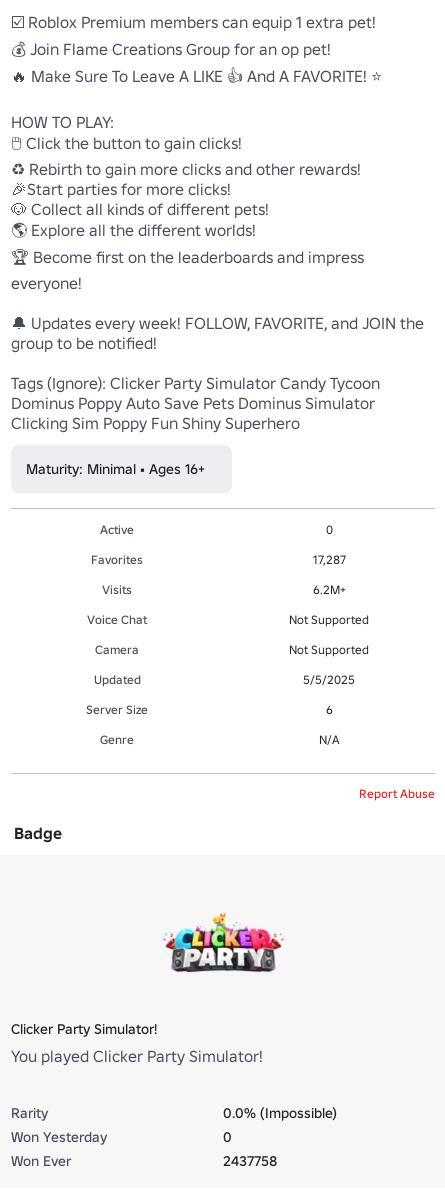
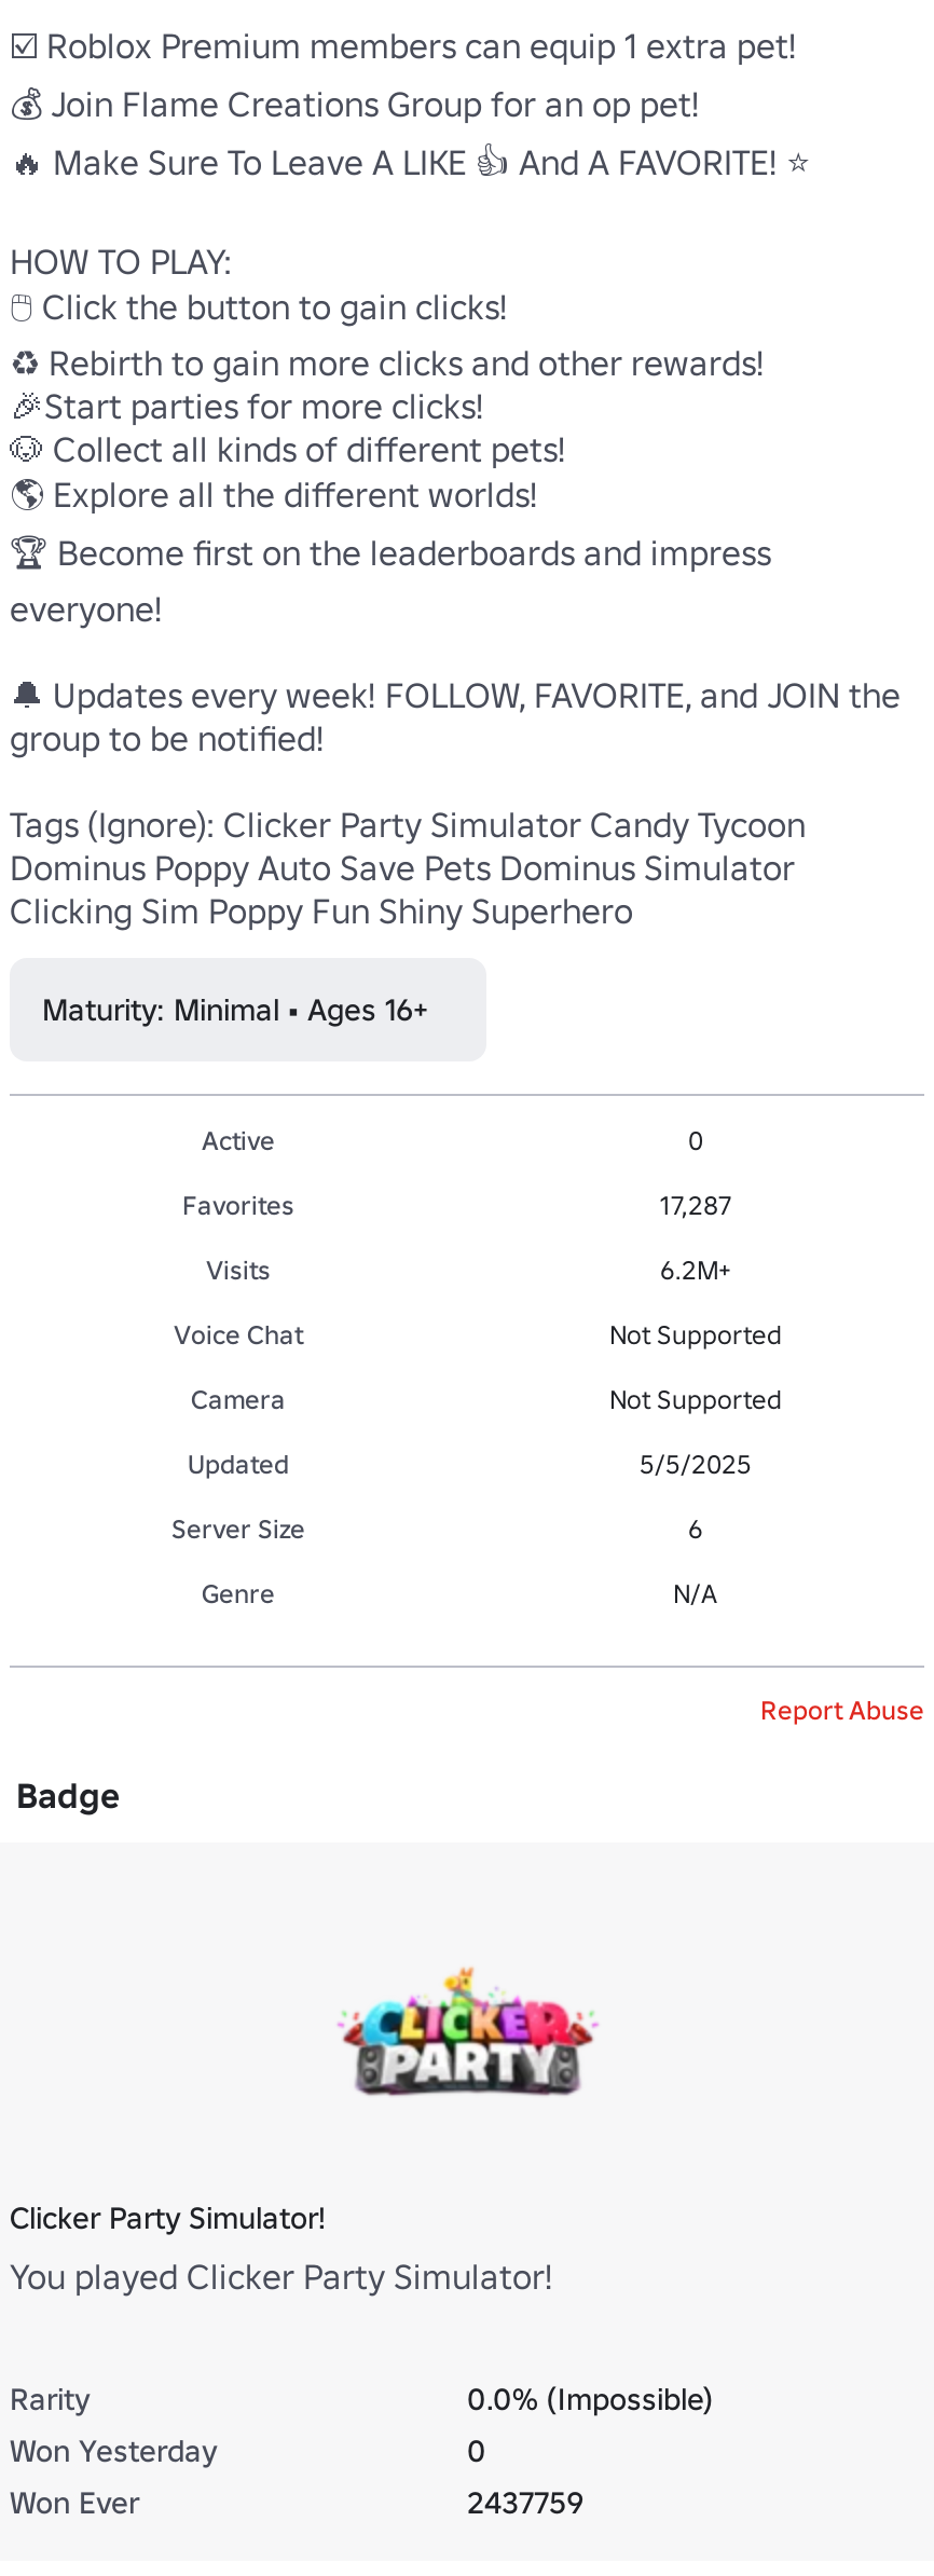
[223,1151,277,1169] 2437758 -> [467,2482,583,2521] 2437759

